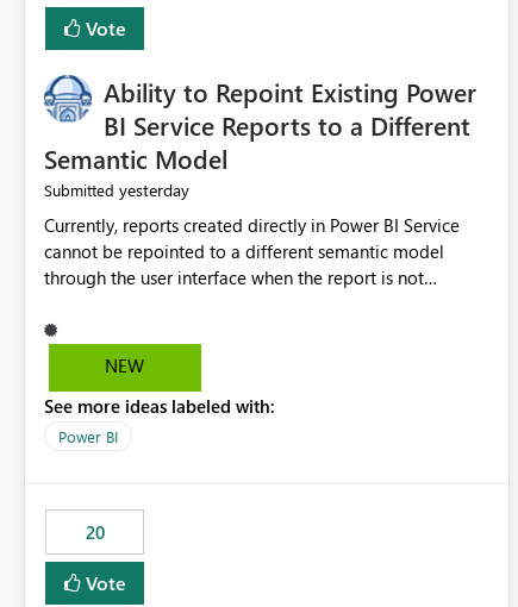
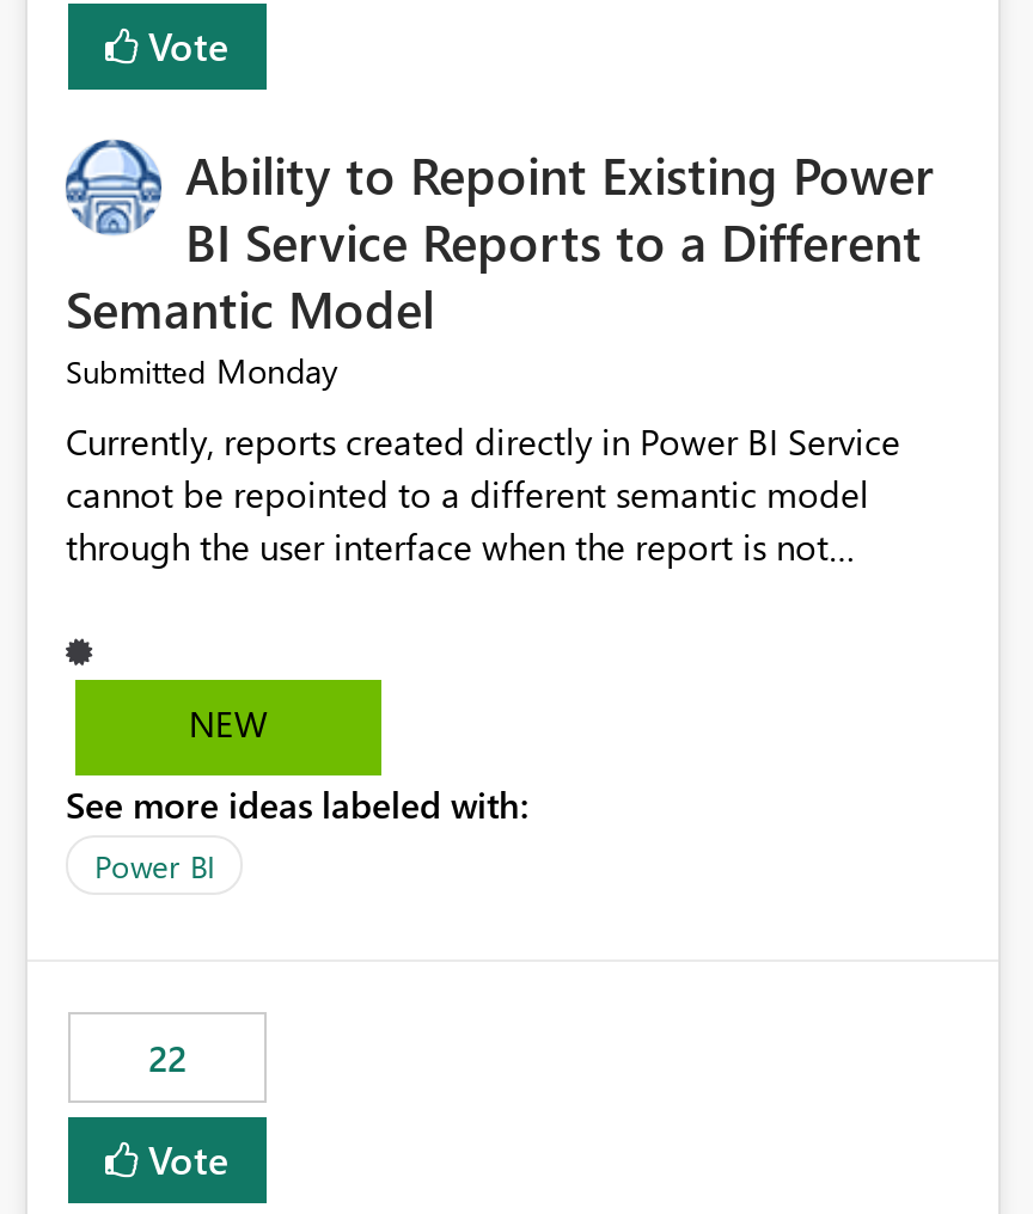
[44,179,189,202] Submitted yesterday -> [66,349,338,394] Submitted Monday
[85,521,104,544] 20 -> [148,1035,187,1082] 22

